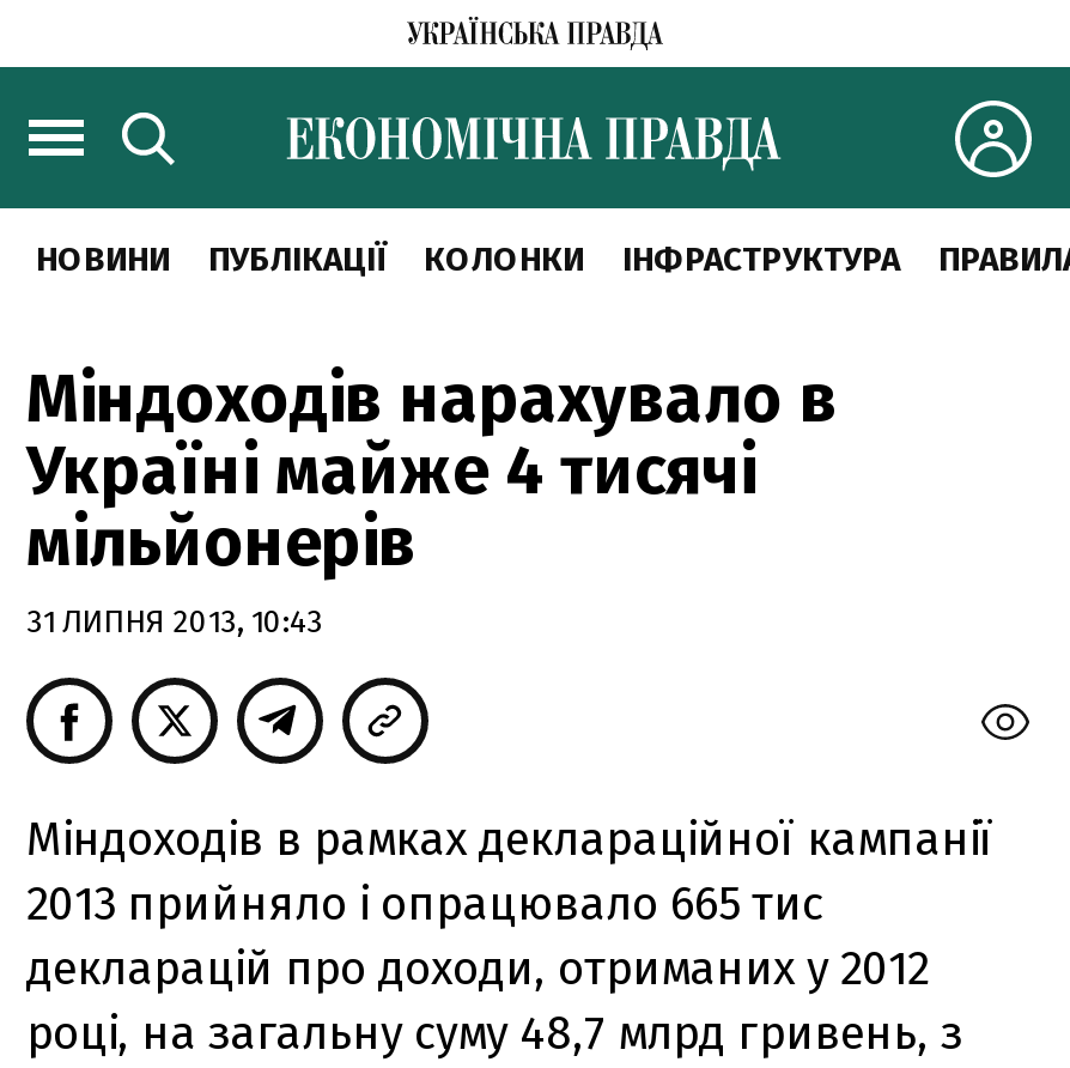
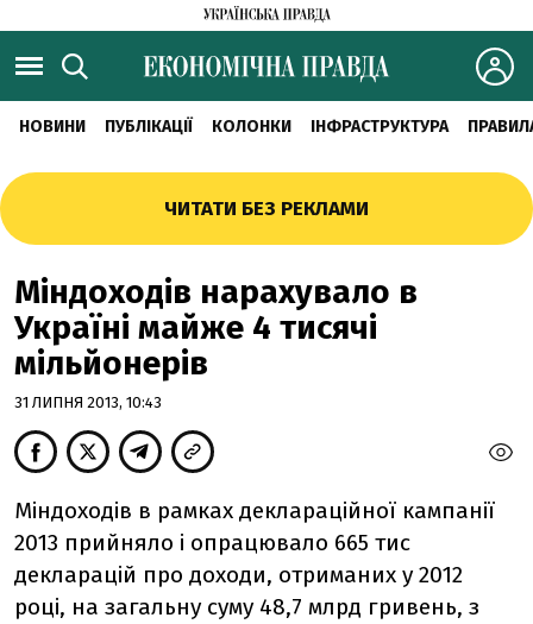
none -> [164,196,369,221] ЧИТАТИ БЕЗ РЕКЛАМИ

